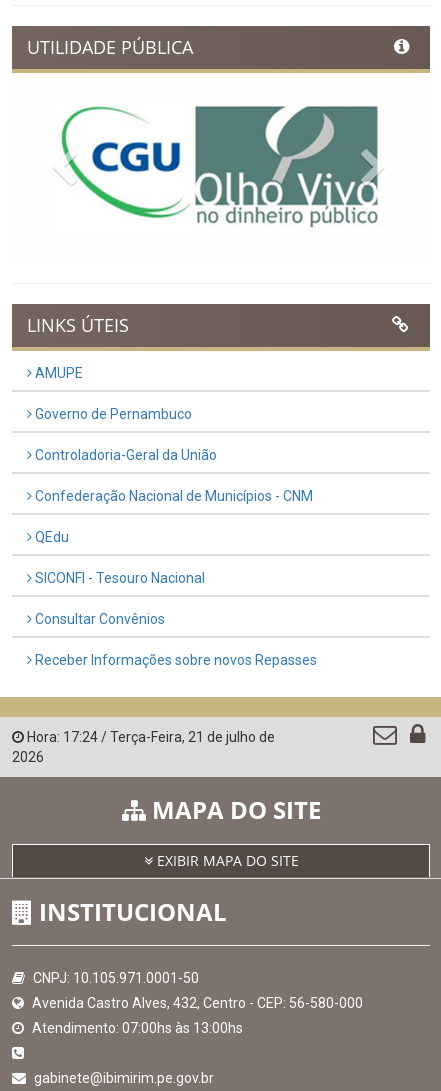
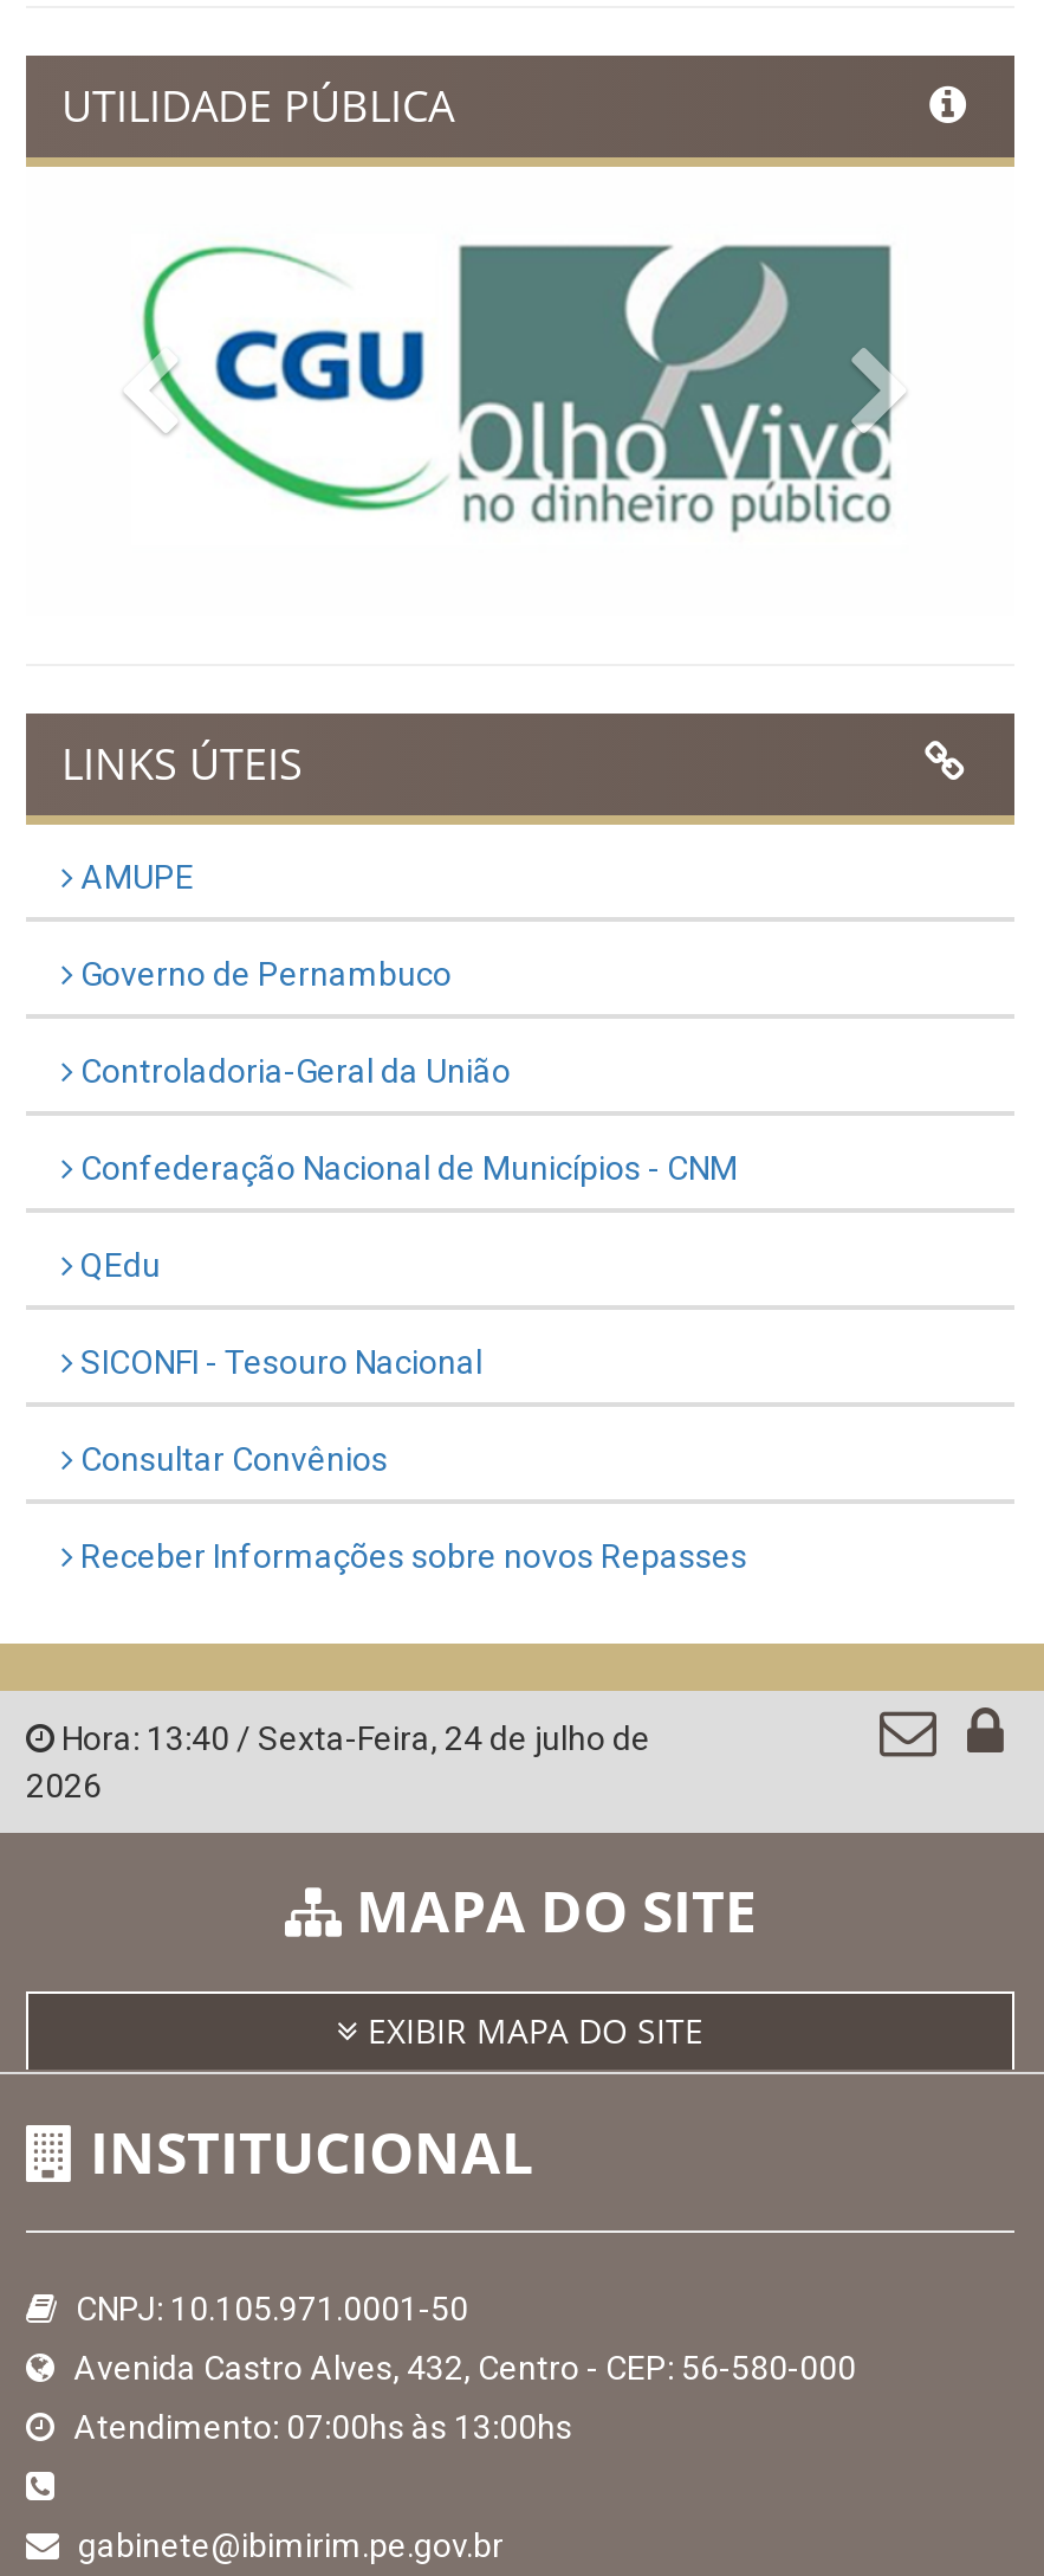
[24,729,275,745] Hora: 17:24 / Terça-Feira, 21 de julho de -> [54,1718,650,1756] Hora: 13:40 / Sexta-Feira, 24 de julho de

